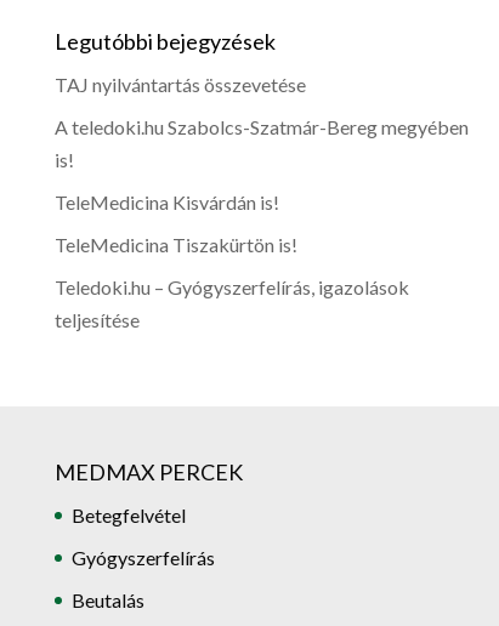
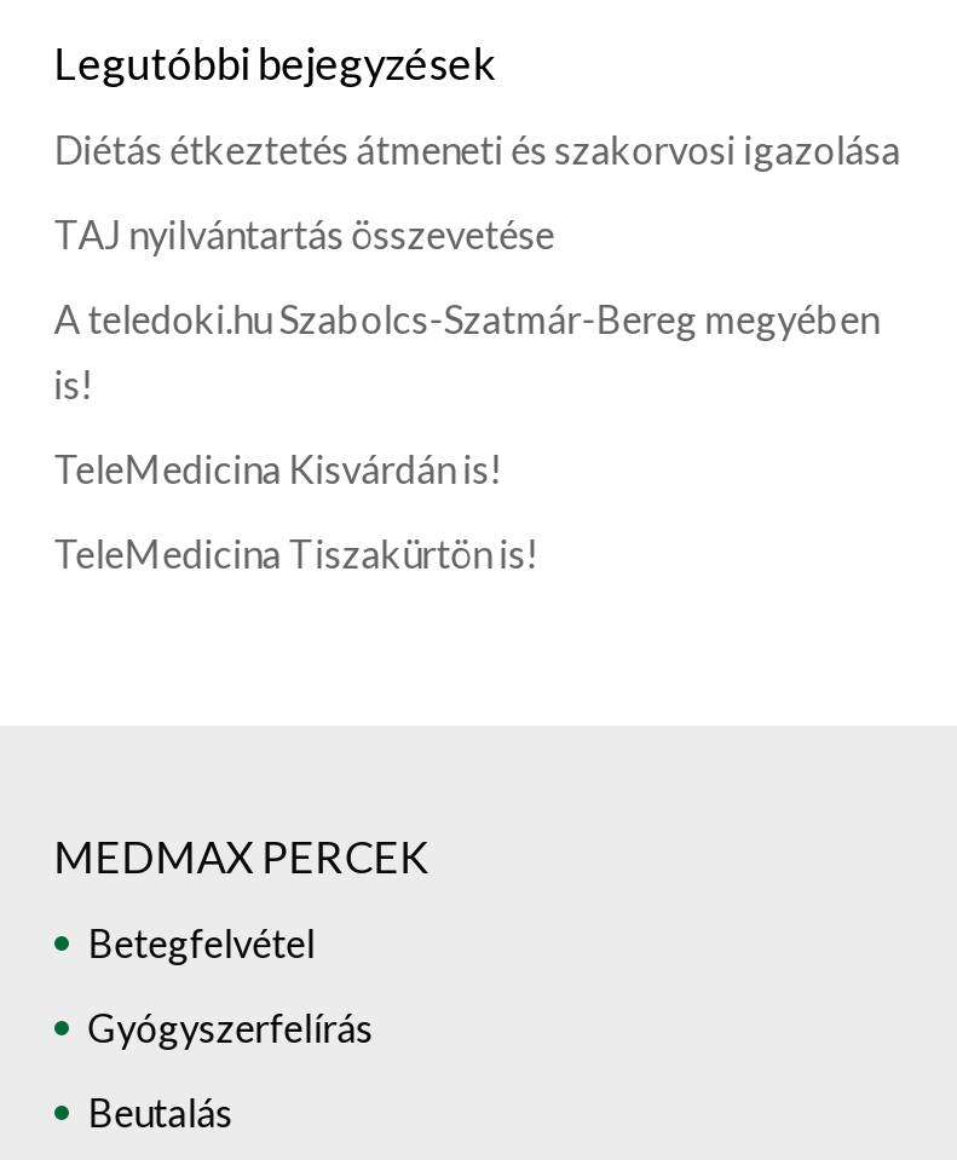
none -> [54,126,901,172] Diétás étkeztetés átmeneti és szakorvosi igazolása
moved [54,73,468,256] -> [54,210,879,576]: TAJ nyilvántartás összevetése | A teledoki.hu Szabolcs-Szatmár-Bereg megyében | is! | TeleMedicina Kisvárdán is! | TeleMedicina Tiszakürtön is!
[54,275,409,331] Teledoki.hu – Gyógyszerfelírás, igazolások | teljesítése -> none

